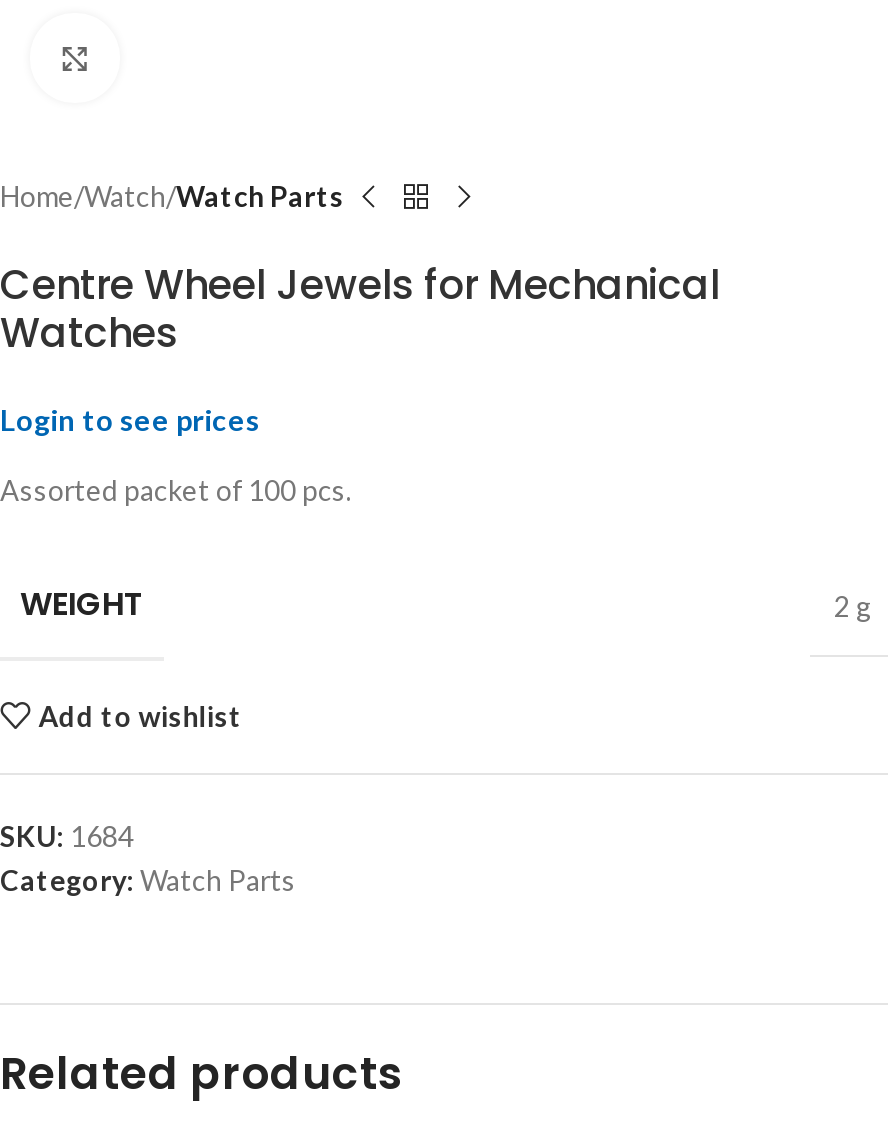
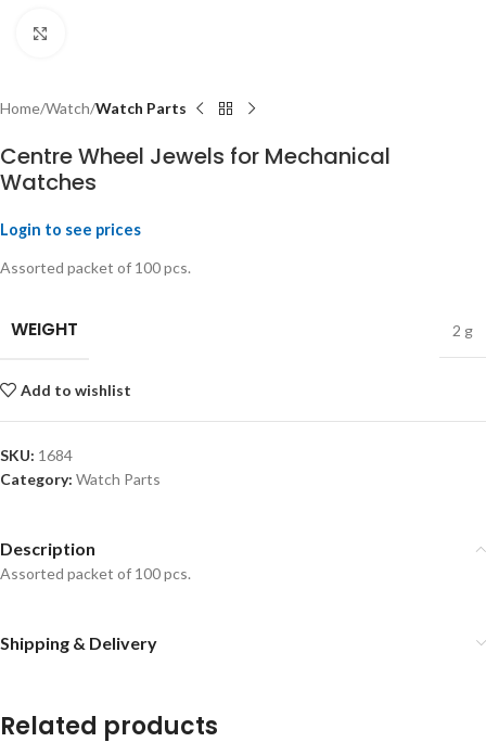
none -> [0,538,191,653] Description | Assorted packet of 100 pcs. | Shipping & Delivery

